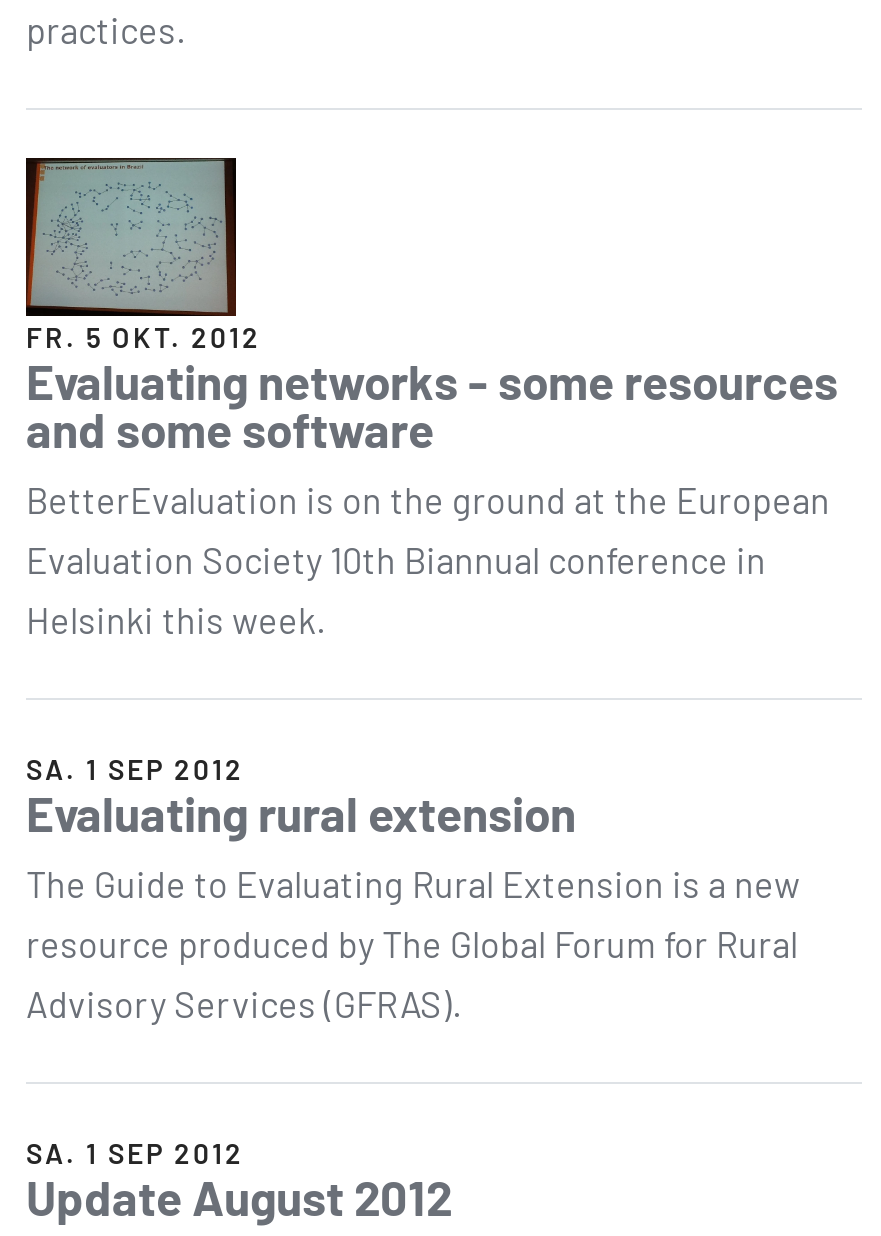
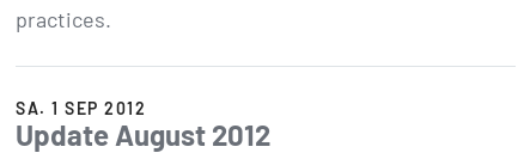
[24,156,838,1025] [image] | FR. 5 OKT. 2012 | Evaluating networks - some resources | and some software | BetterEvaluation is on the ground at the European | Evaluation Society 10th Biannual conference in | Helsinki this week. | SA. 1 SEP 2012 | Evaluating rural extension | The Guide to Evaluating Rural Extension is a new | resource produced by The Global Forum for Rural | Advisory Services (GFRAS). -> none

